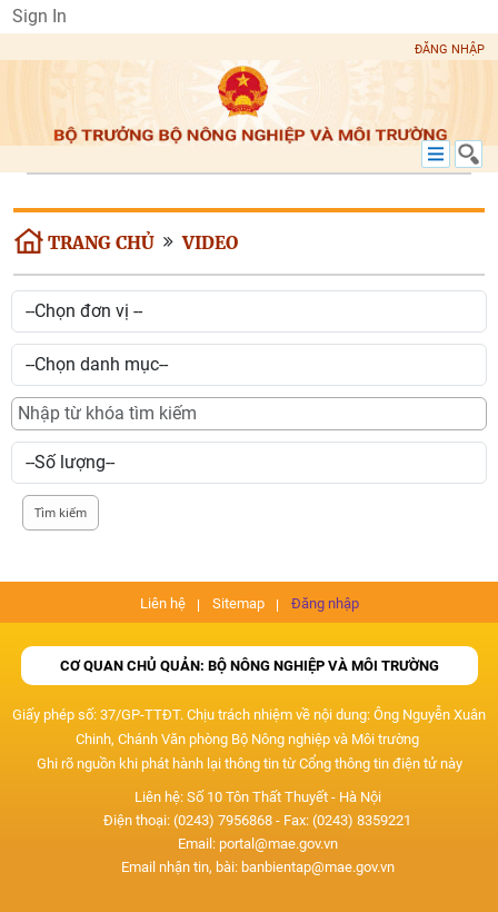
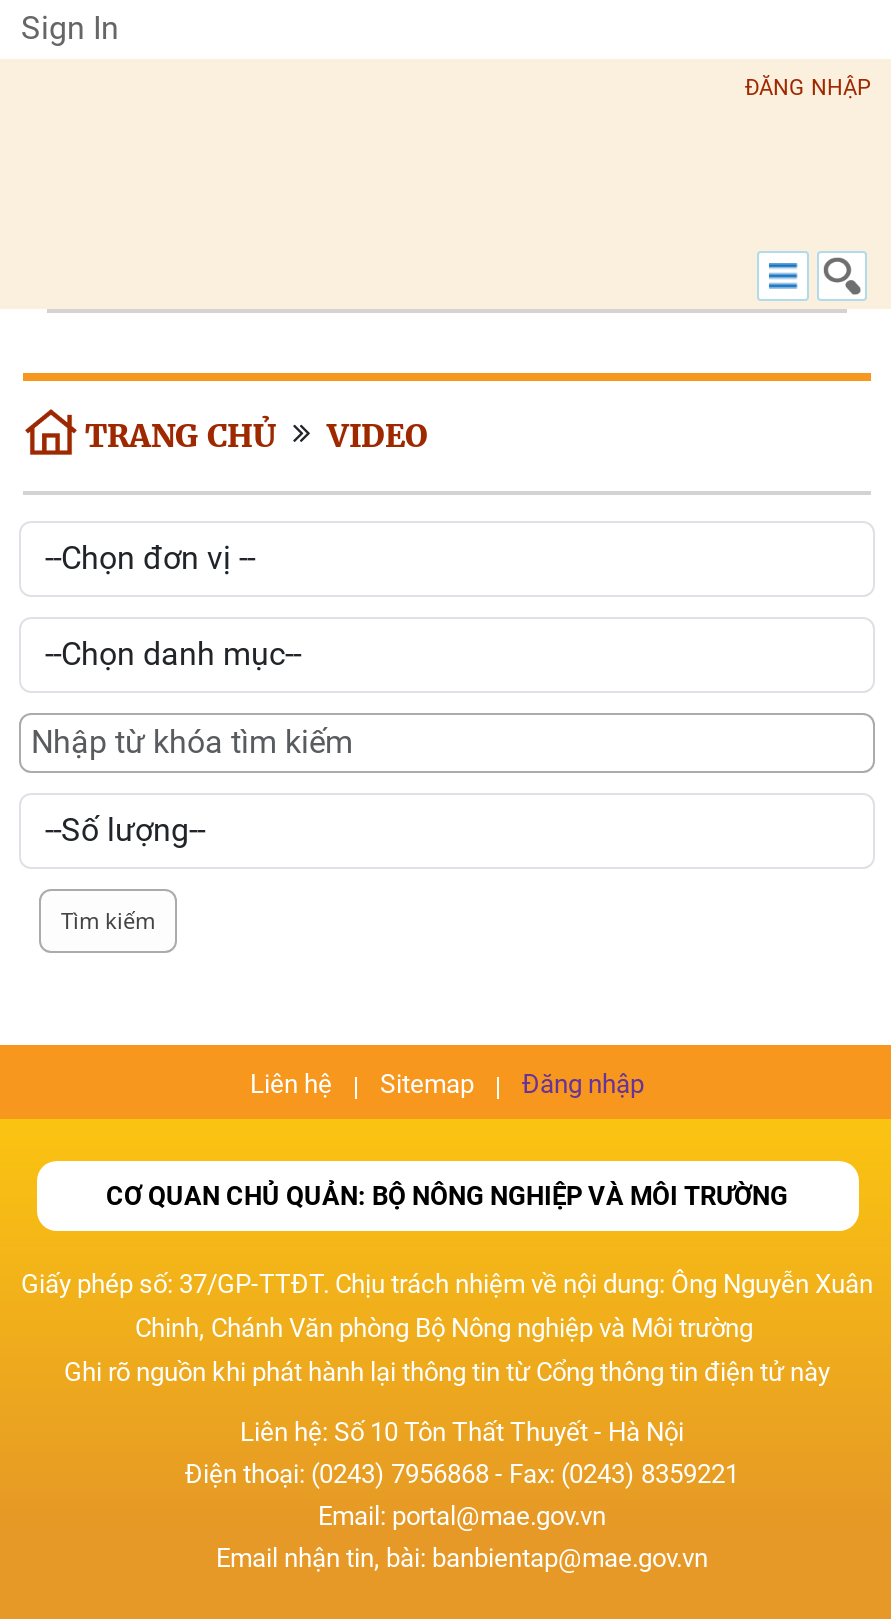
[3,60,495,145] [image] -> none

